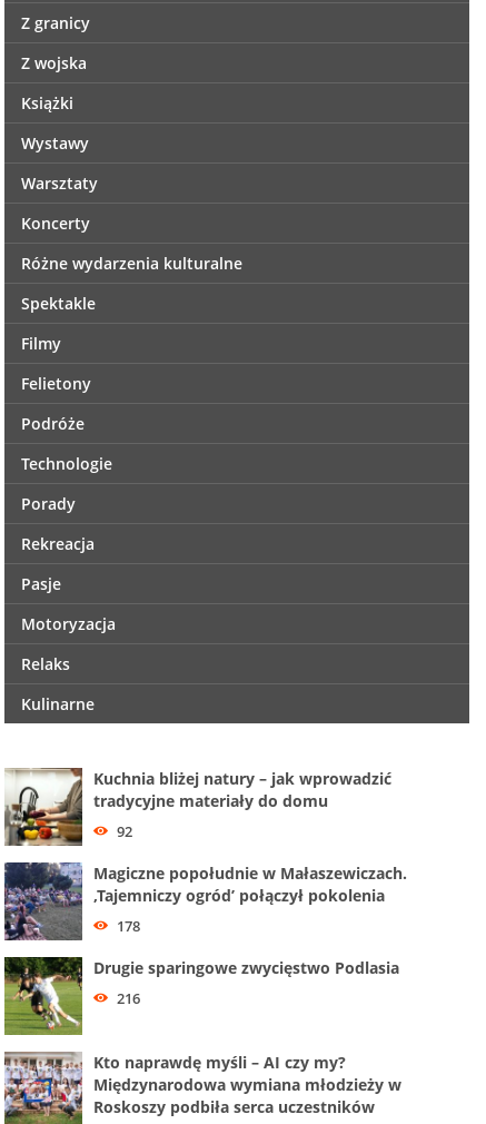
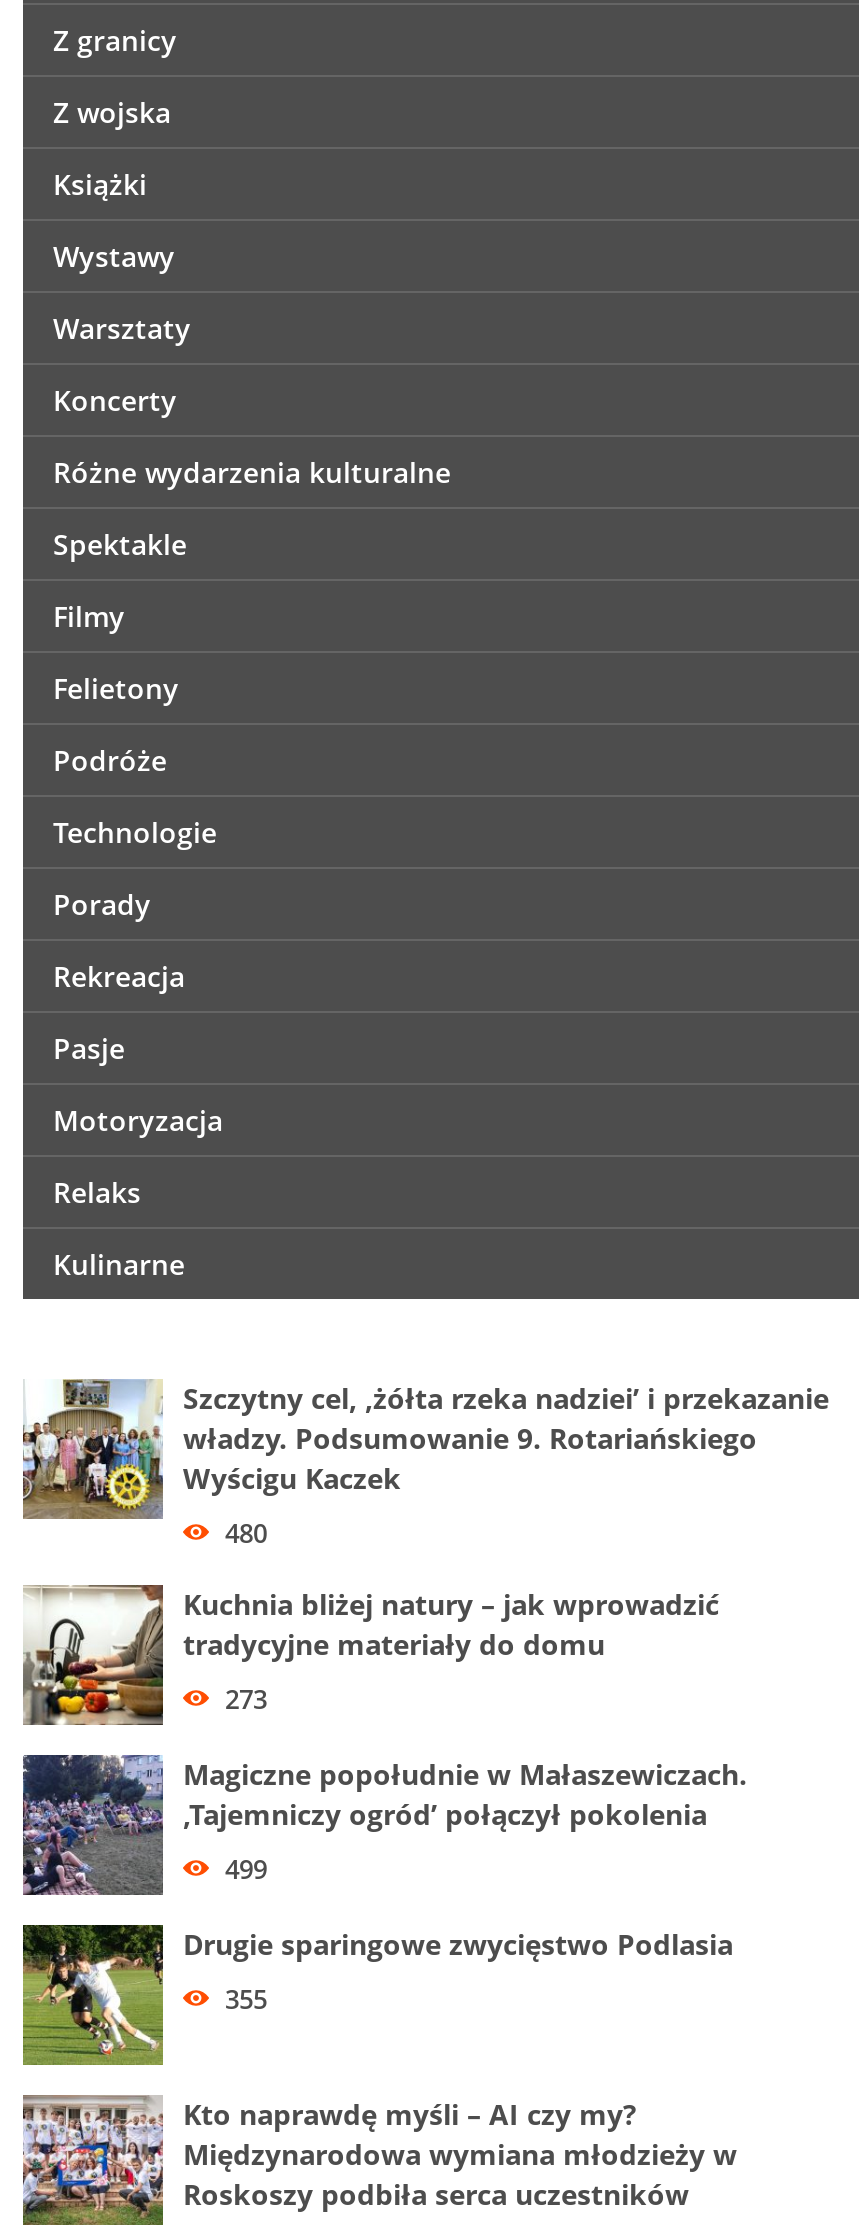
none -> [23,1378,829,1550] [image] | Szczytny cel, ‚żółta rzeka nadziei’ i przekazanie | władzy. Podsumowanie 9. Rotariańskiego | Wyścigu Kaczek | 480
[113,821,132,841] 92 -> [219,1680,267,1716] 273
[113,915,140,935] 178 -> [219,1850,267,1886] 499
[113,988,140,1008] 216 -> [219,1980,267,2016] 355

